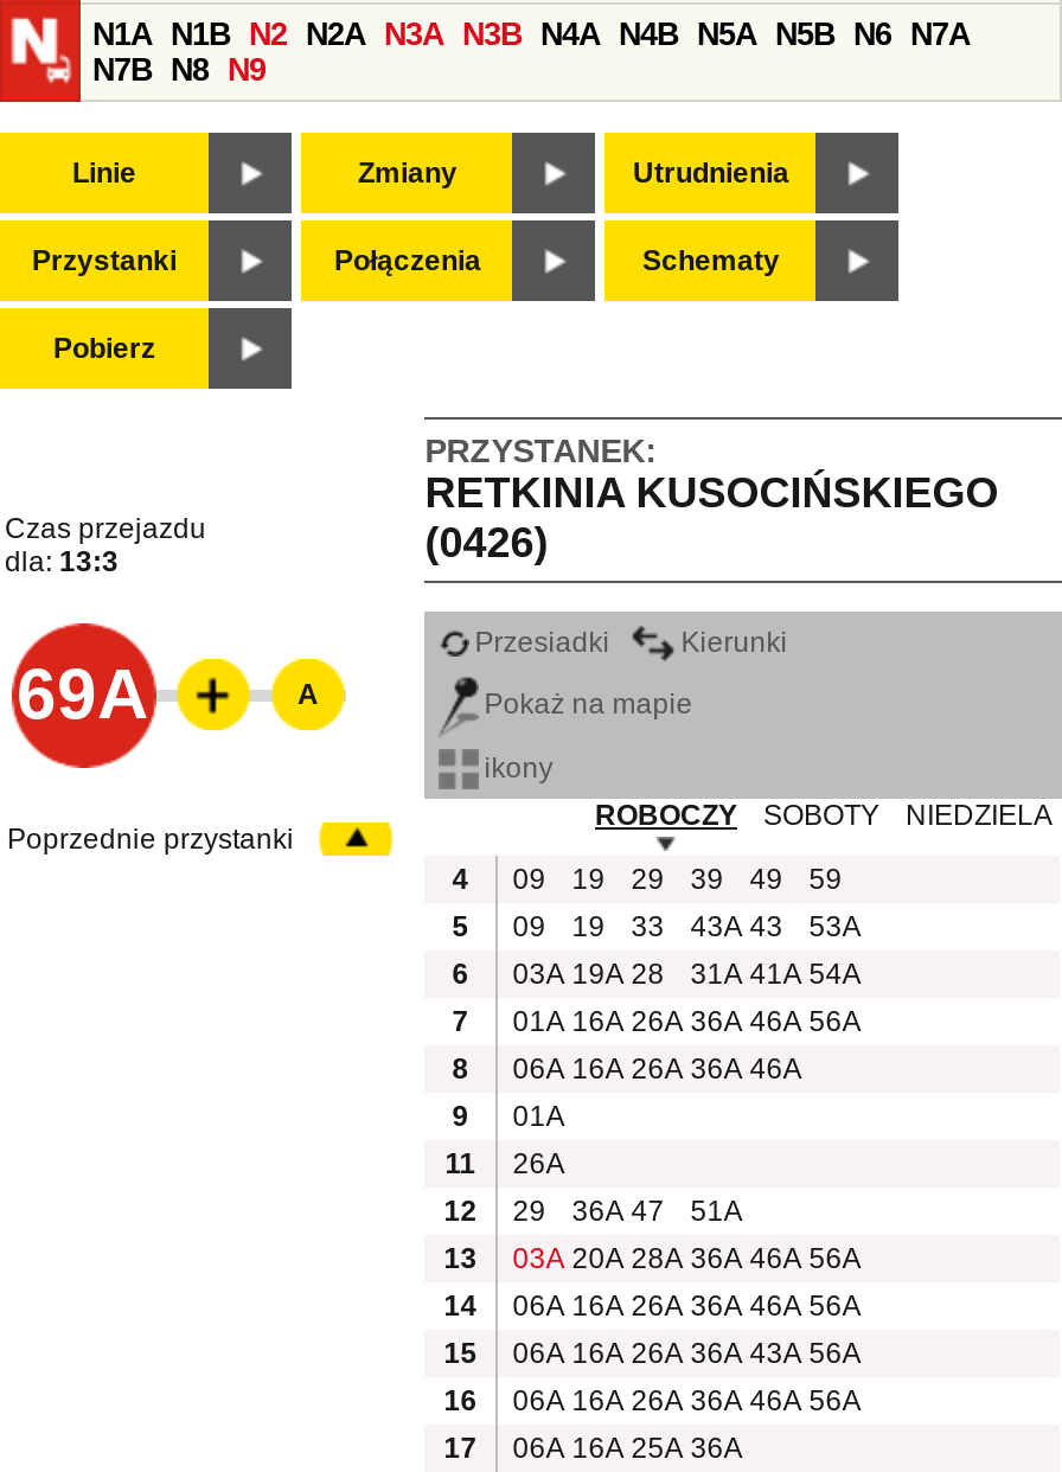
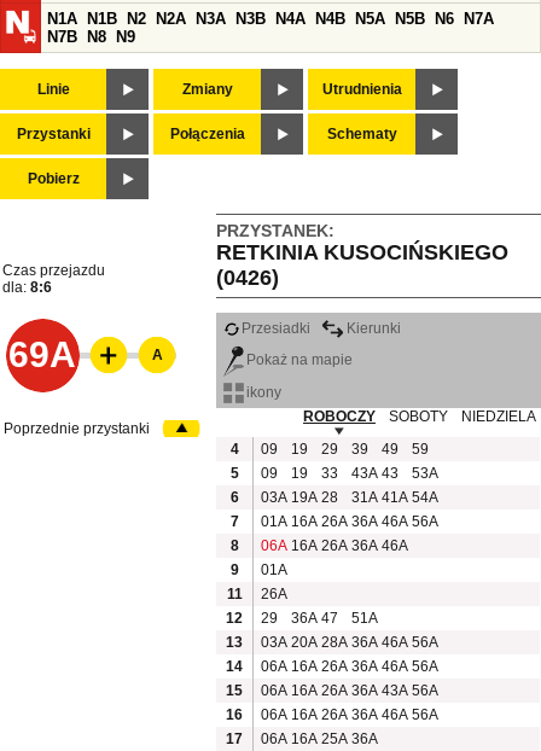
[5,545,119,579] dla: 13:3 -> [2,279,52,296] dla: 8:6

